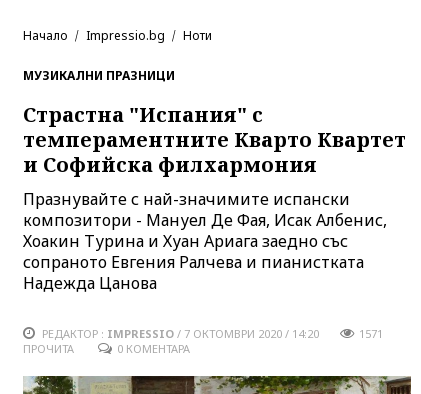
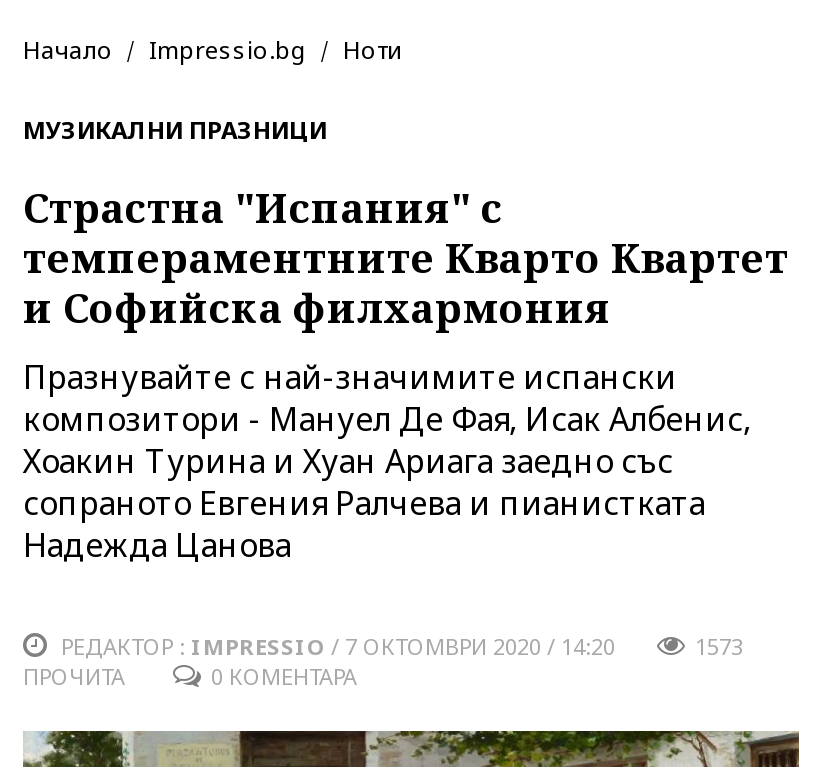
[359,326,383,341] 1571 -> [695,631,743,661] 1573

